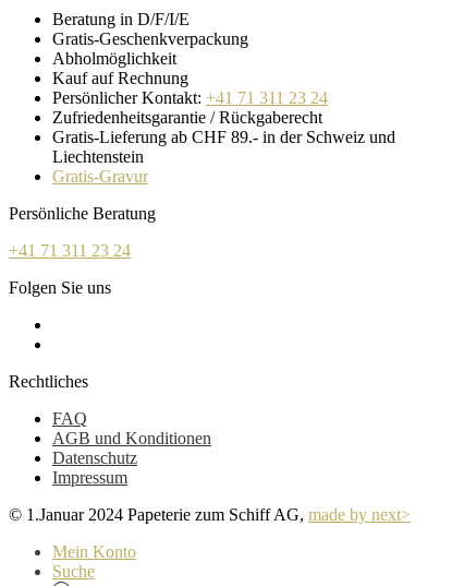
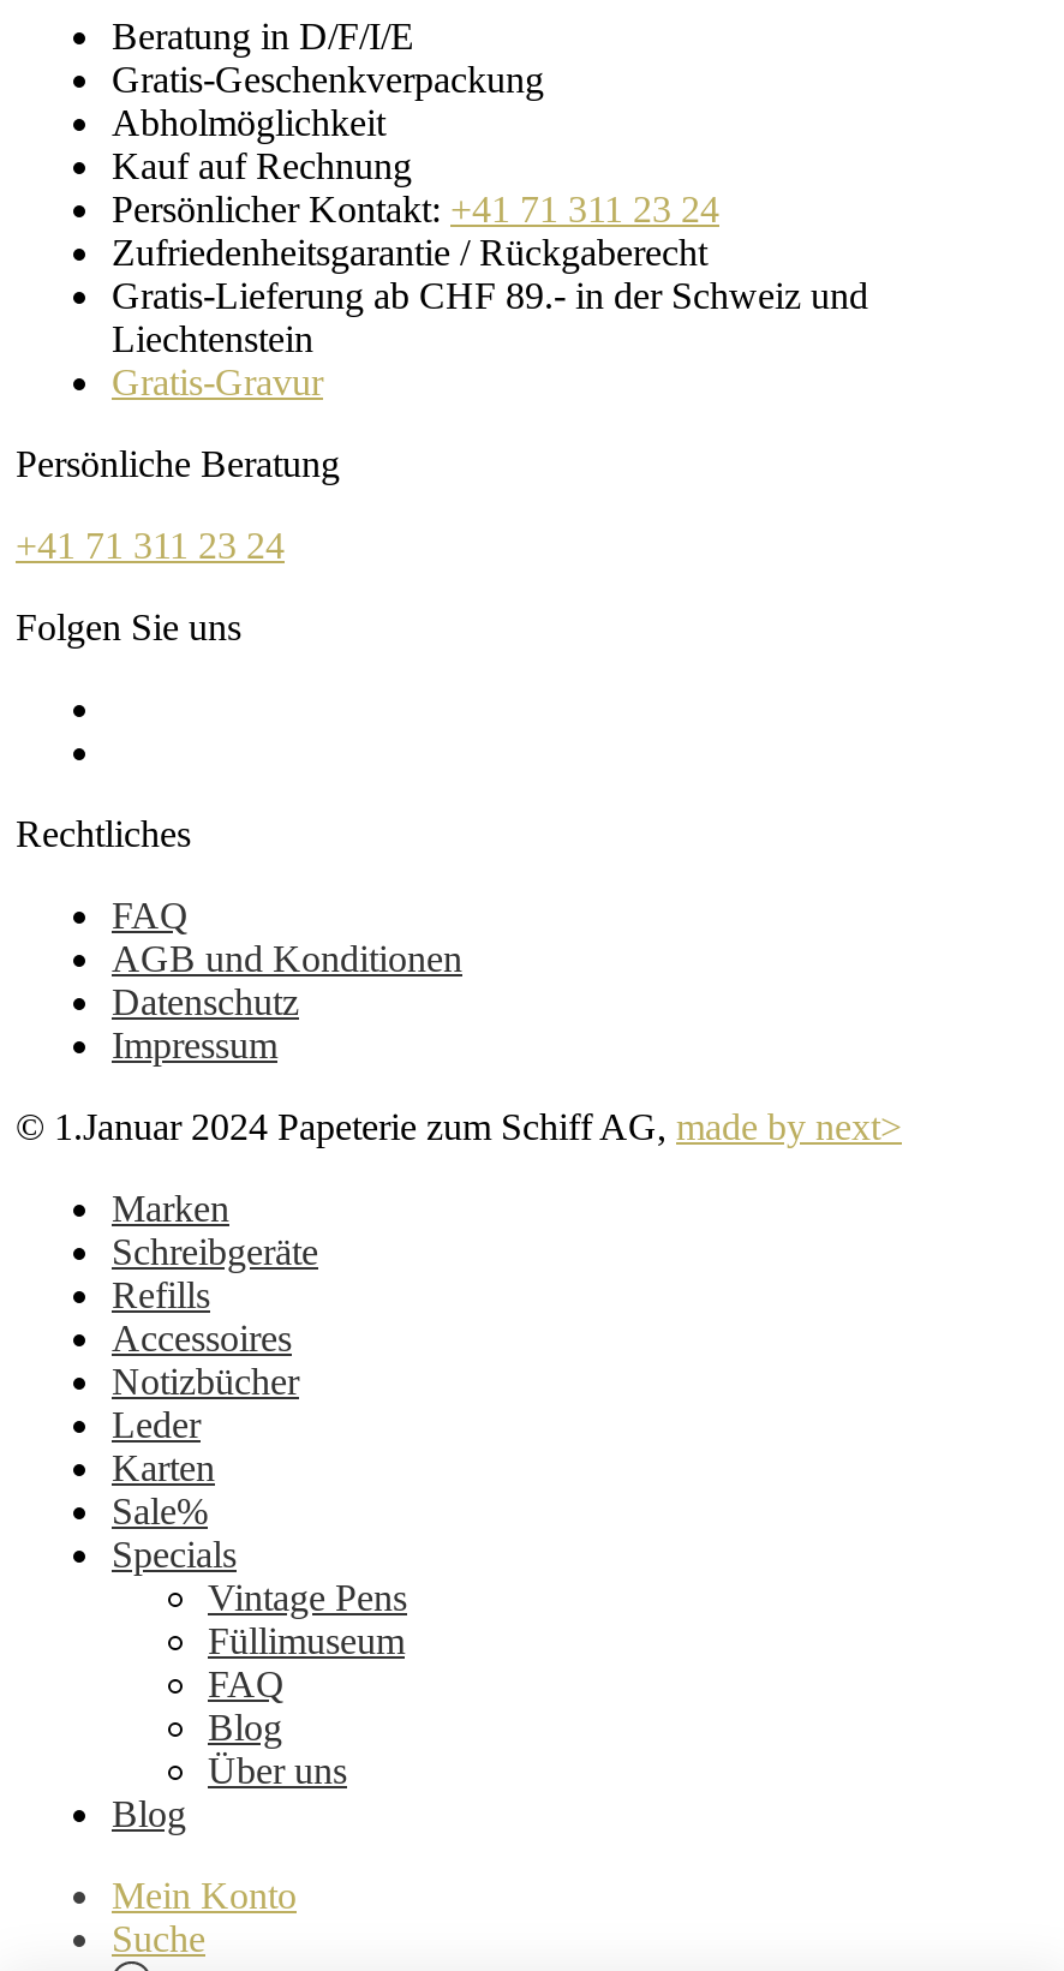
none -> [112,1189,407,1835] Marken | Schreibgeräte | Refills | Accessoires | Notizbücher | Leder | Karten | Sale% | Specials | Vintage Pens | Füllimuseum | FAQ | Blog | Über uns | Blog

